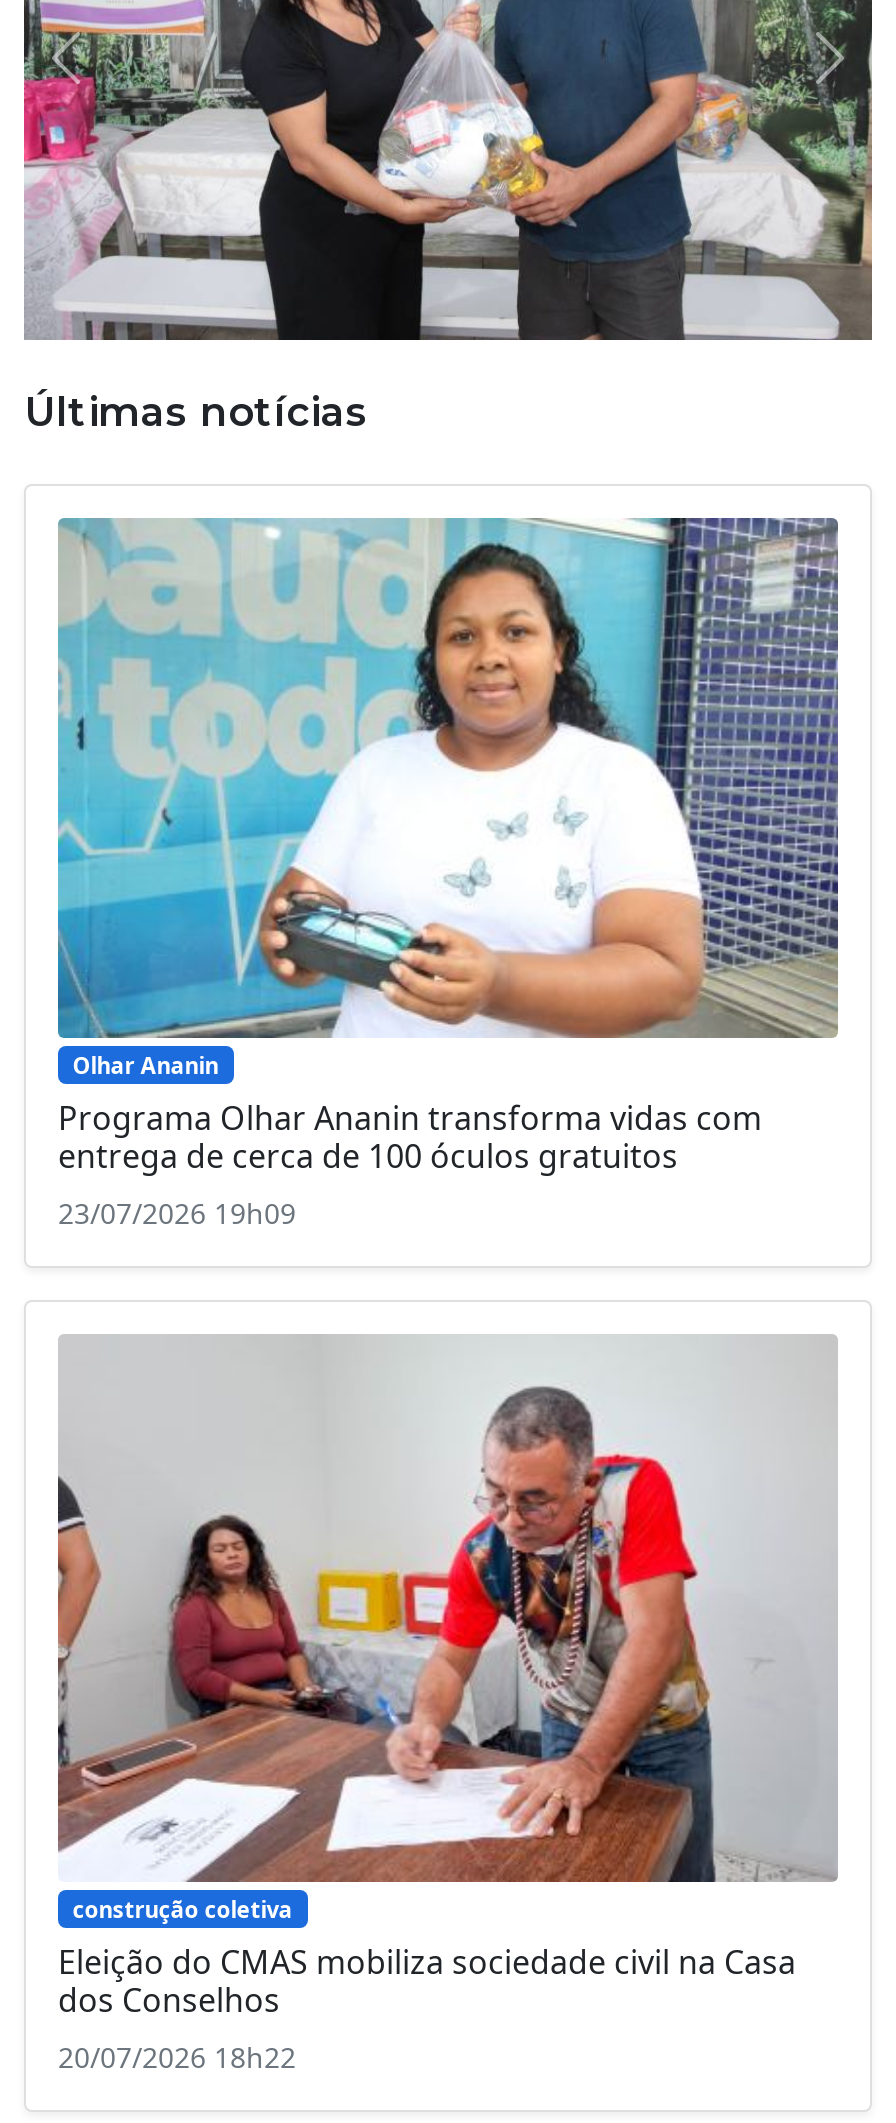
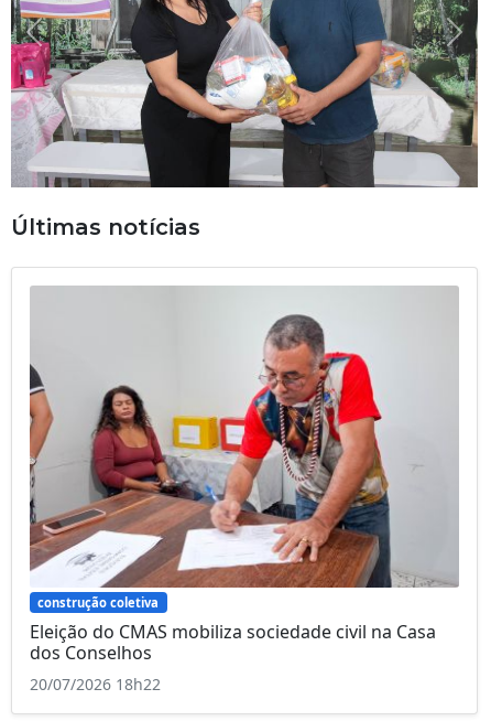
[56,516,838,1232] [image] | Olhar Ananin | Programa Olhar Ananin transforma vidas com | entrega de cerca de 100 óculos gratuitos | 23/07/2026 19h09 -> none

